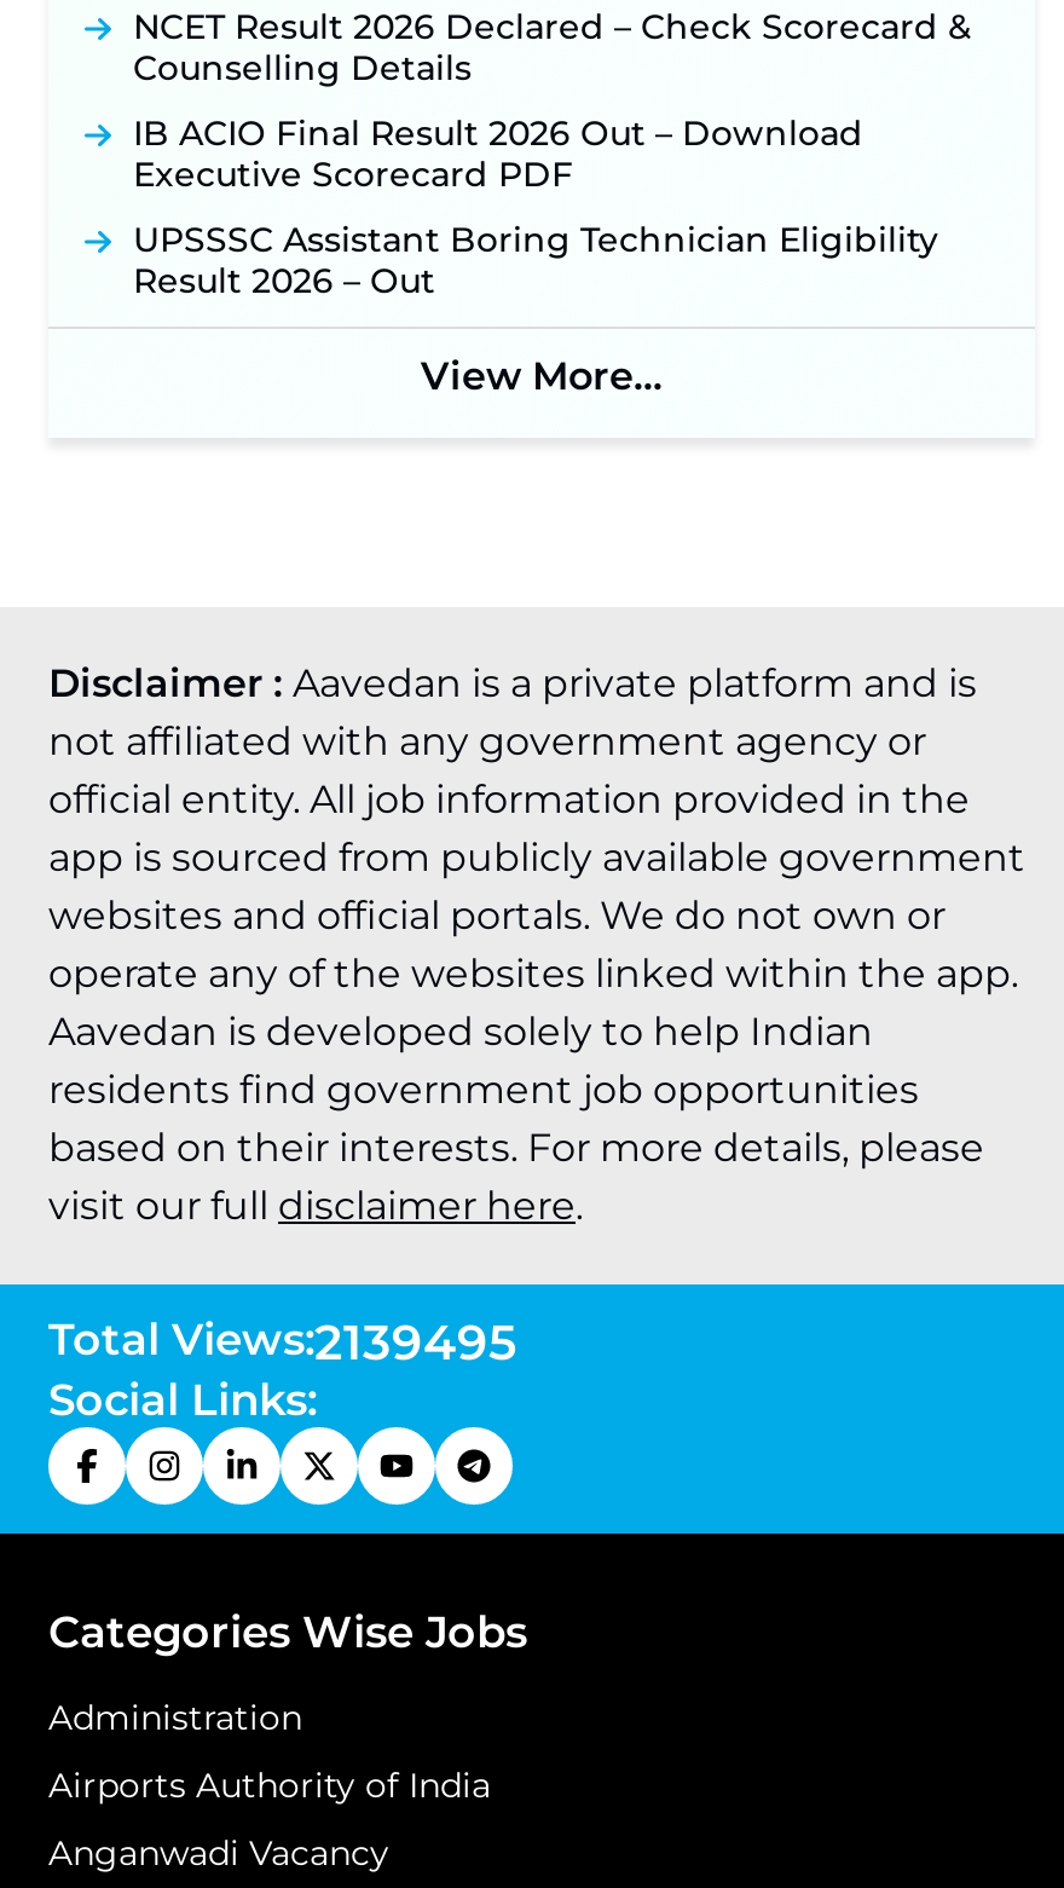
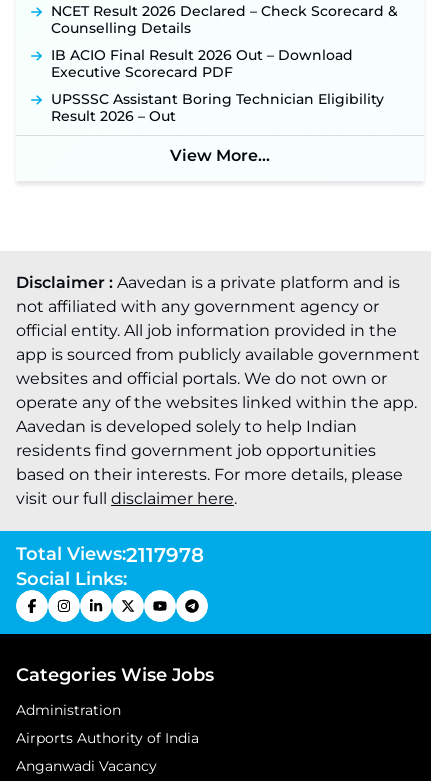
[48,1313,517,1372] Total Views:2139495 -> [16,543,204,567] Total Views:2117978

